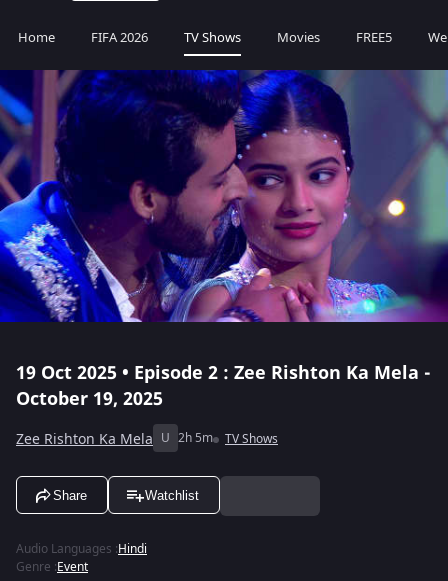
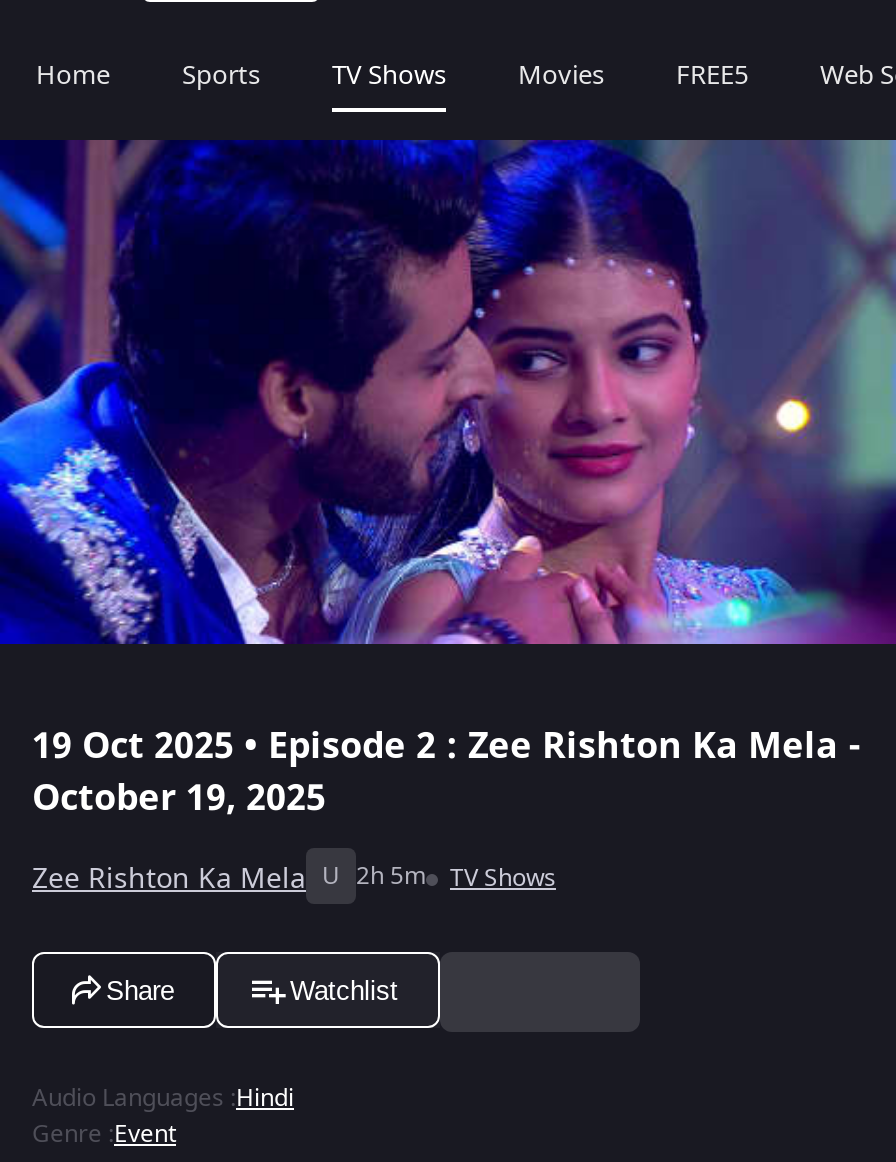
[91,28,148,47] FIFA 2026 -> [182,56,260,94] Sports

